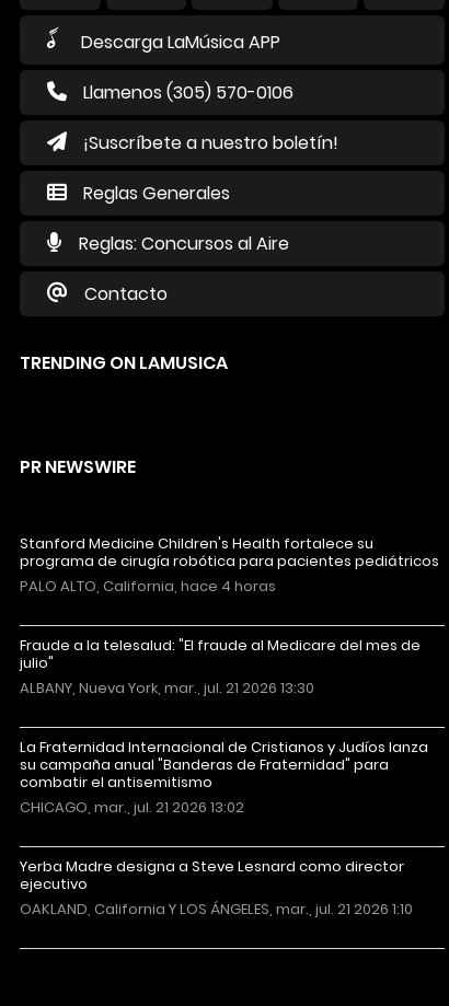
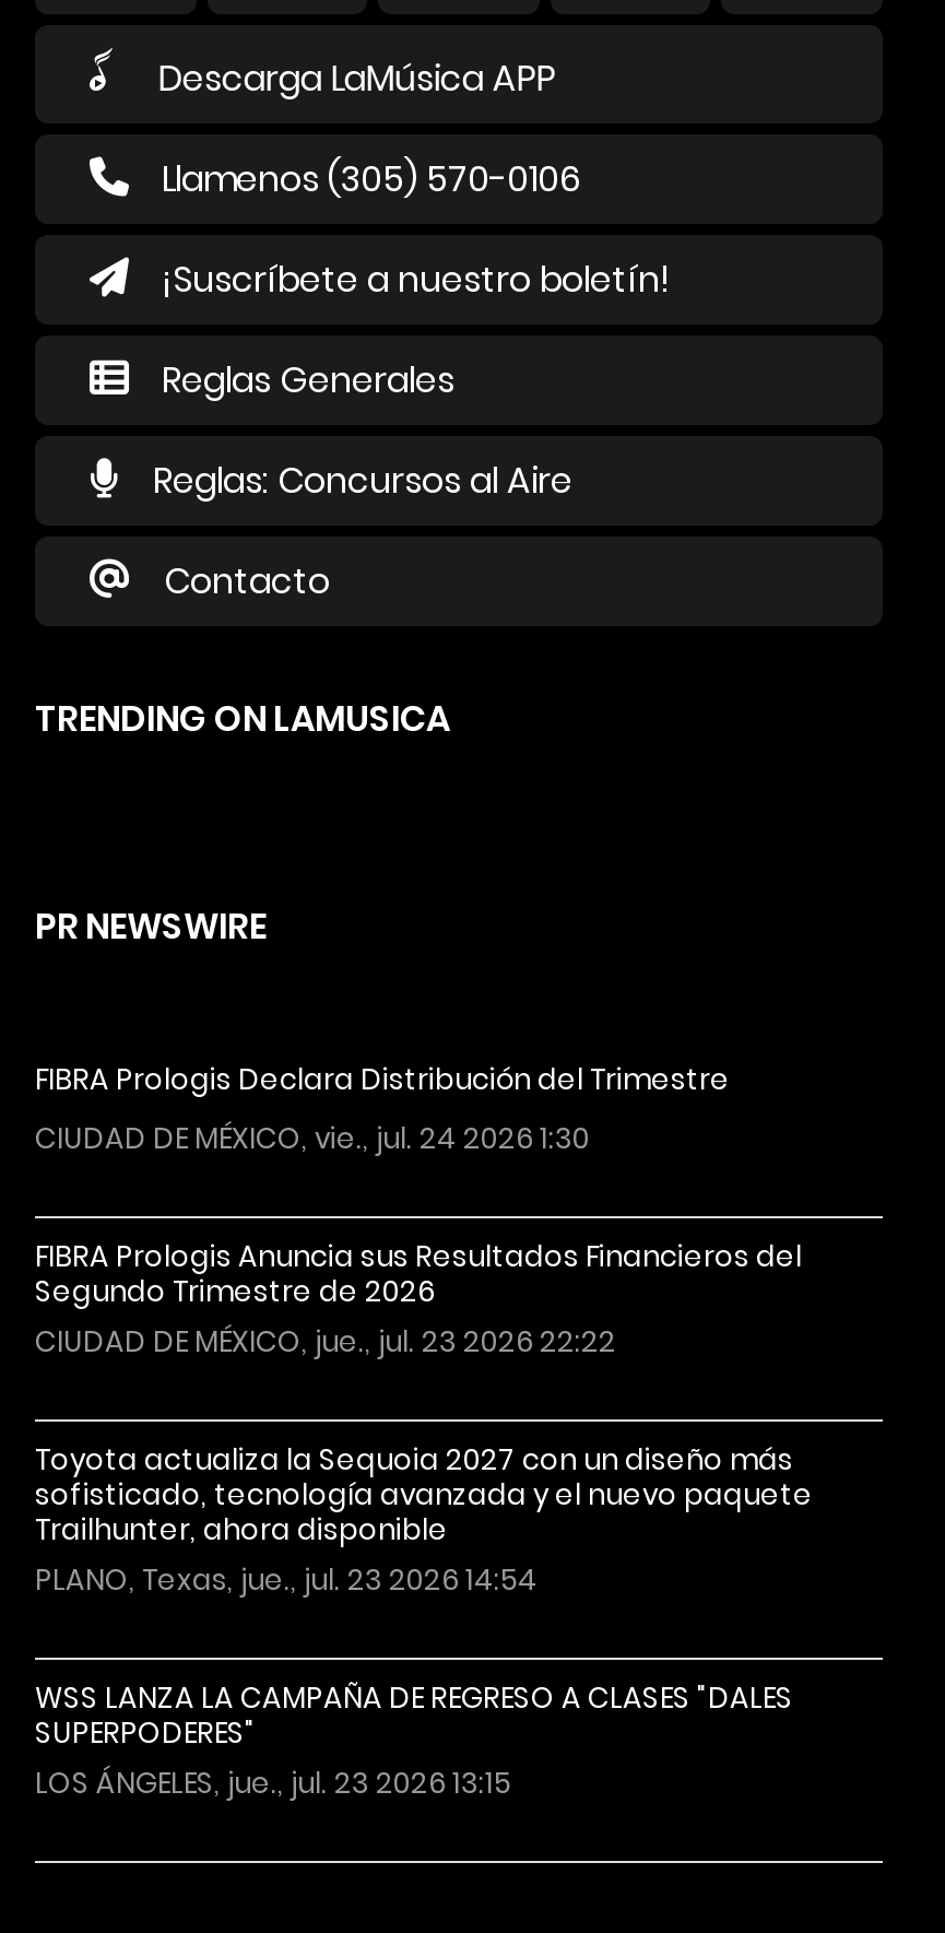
[20,533,439,596] Stanford Medicine Children's Health fortalece su | programa de cirugía robótica para pacientes pediátricos | PALO ALTO, California, hace 4 horas -> [35,1058,730,1159] FIBRA Prologis Declara Distribución del Trimestre | CIUDAD DE MÉXICO, vie., jul. 24 2026 1:30
[20,635,421,698] Fraude a la telesalud: "El fraude al Medicare del mes de | julio" | ALBANY, Nueva York, mar., jul. 21 2026 13:30 -> [35,1235,802,1362] FIBRA Prologis Anuncia sus Resultados Financieros del | Segundo Trimestre de 2026 | CIUDAD DE MÉXICO, jue., jul. 23 2026 22:22
[20,736,428,817] La Fraternidad Internacional de Cristianos y Judíos lanza | su campaña anual "Banderas de Fraternidad" para | combatir el antisemitismo | CHICAGO, mar., jul. 21 2026 13:02 -> [35,1439,813,1600] Toyota actualiza la Sequoia 2027 con un diseño más | sofisticado, tecnología avanzada y el nuevo paquete | Trailhunter, ahora disponible | PLANO, Texas, jue., jul. 23 2026 14:54
[20,856,413,919] Yerba Madre designa a Steve Lesnard como director | ejecutivo | OAKLAND, California Y LOS ÁNGELES, mar., jul. 21 2026 1:10 -> [35,1677,793,1804] WSS LANZA LA CAMPAÑA DE REGRESO A CLASES "DALES | SUPERPODERES" | LOS ÁNGELES, jue., jul. 23 2026 13:15

